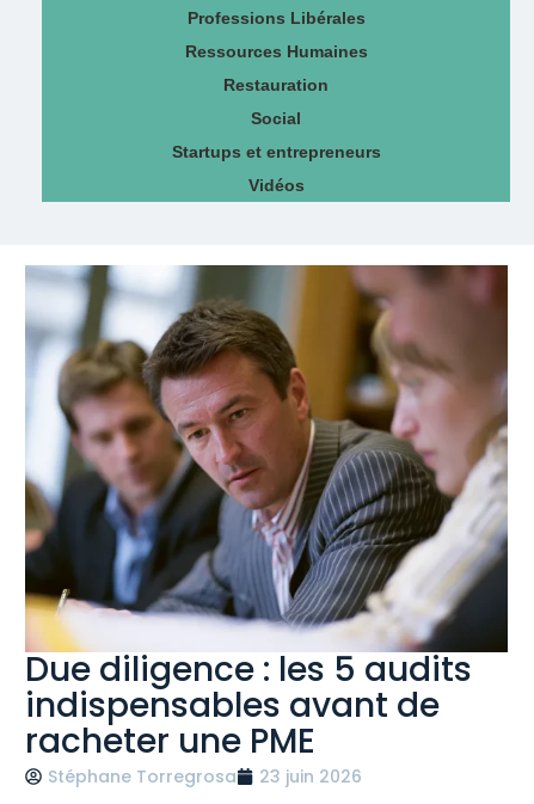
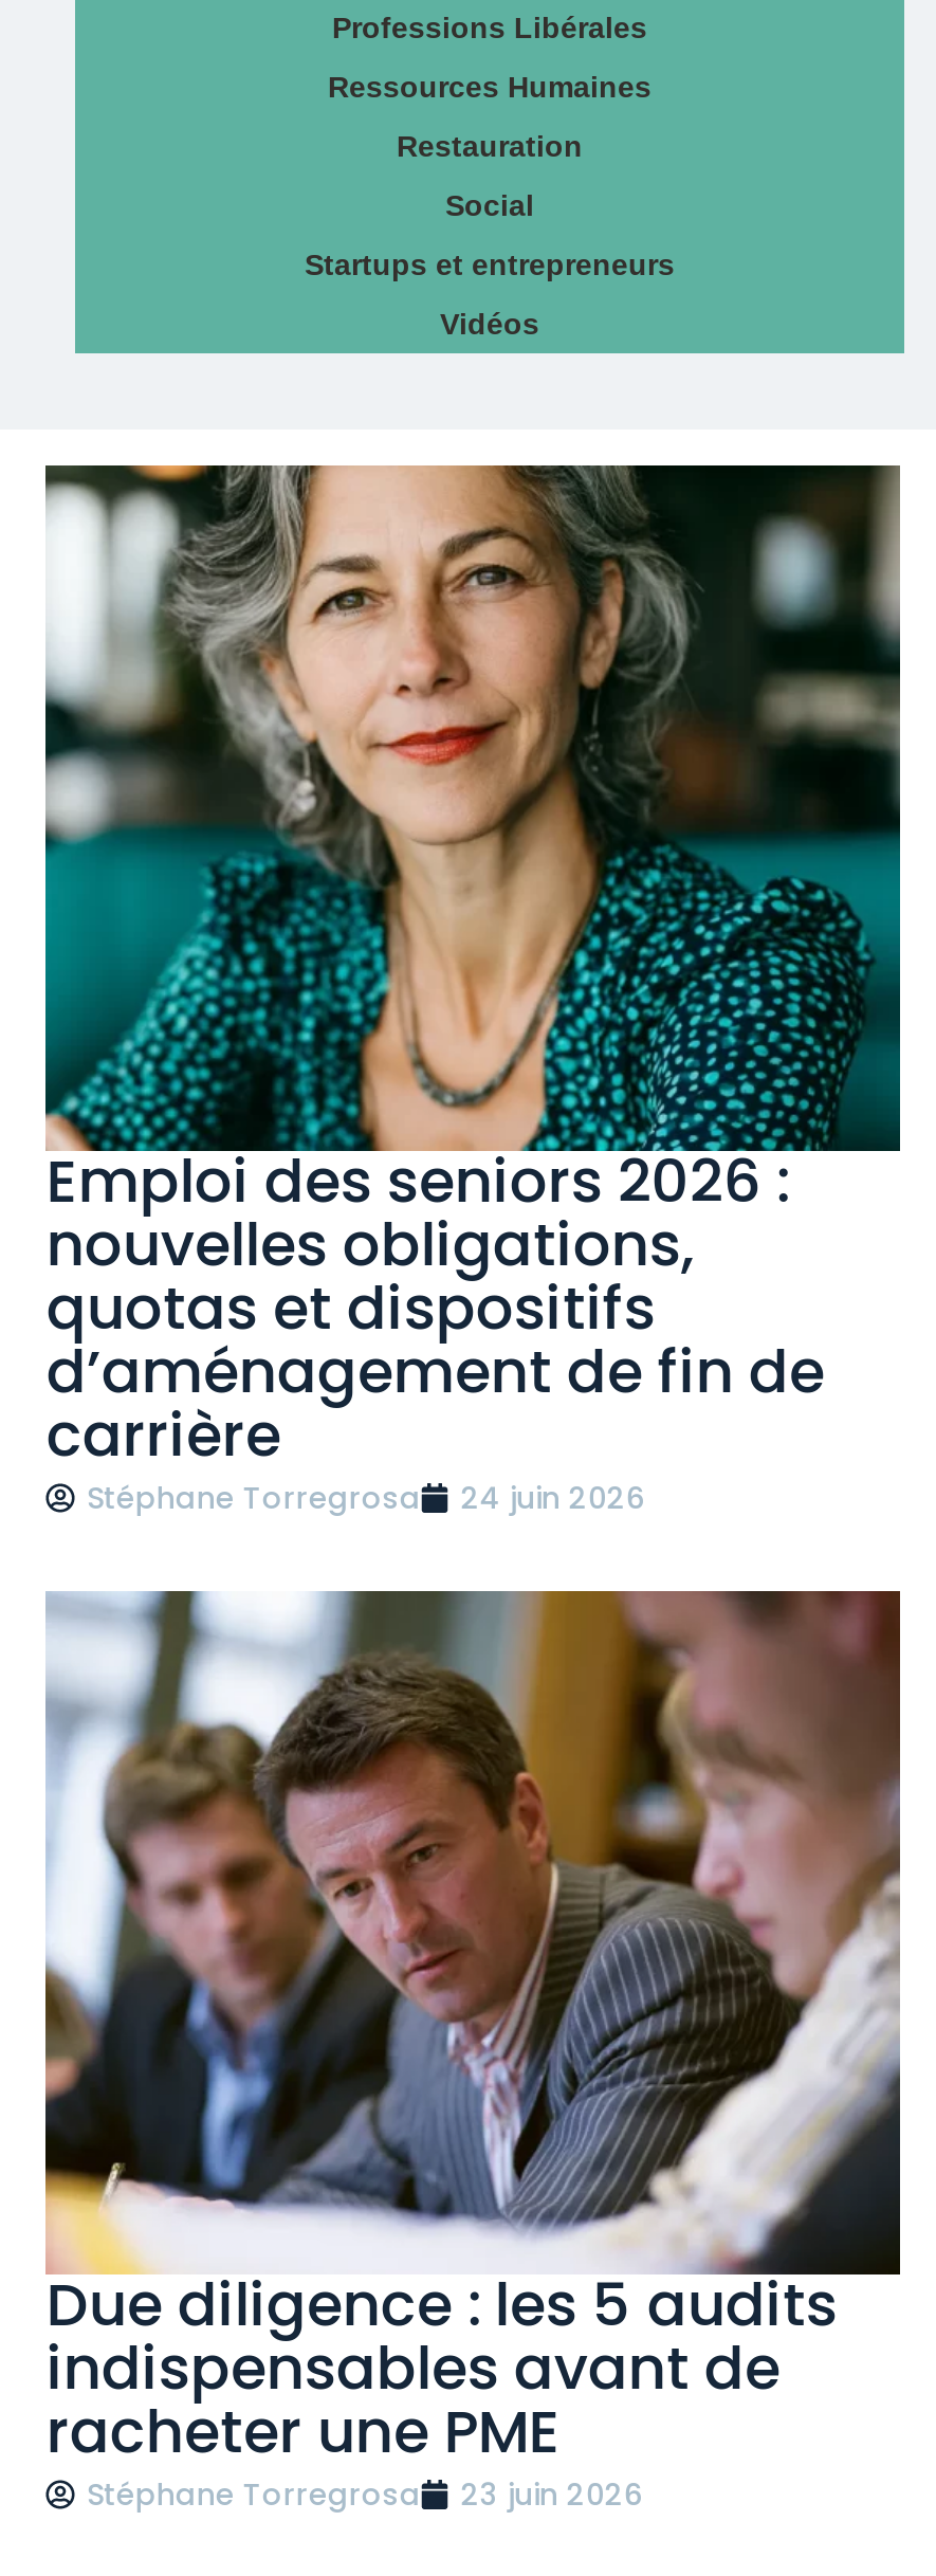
none -> [43,463,902,1518] [image] | Emploi des seniors 2026 : | nouvelles obligations, | quotas et dispositifs | d’aménagement de fin de | carrière | Stéphane Torregrosa | 24 juin 2026

